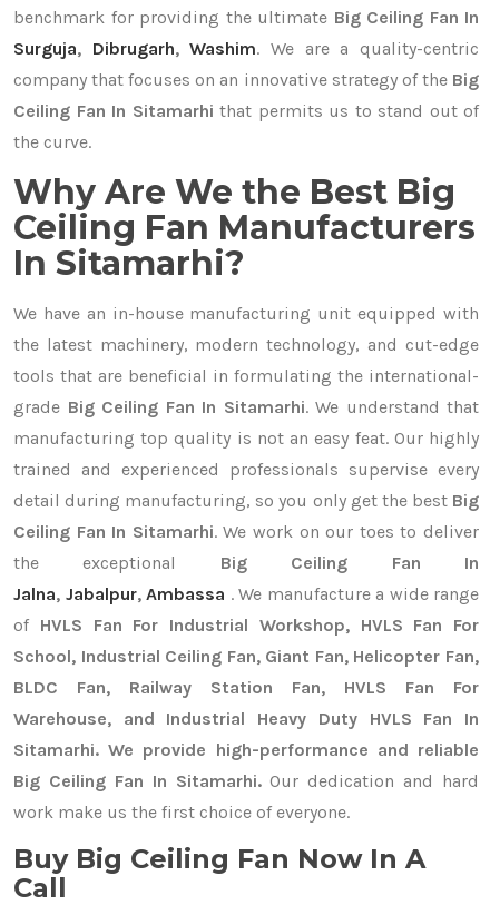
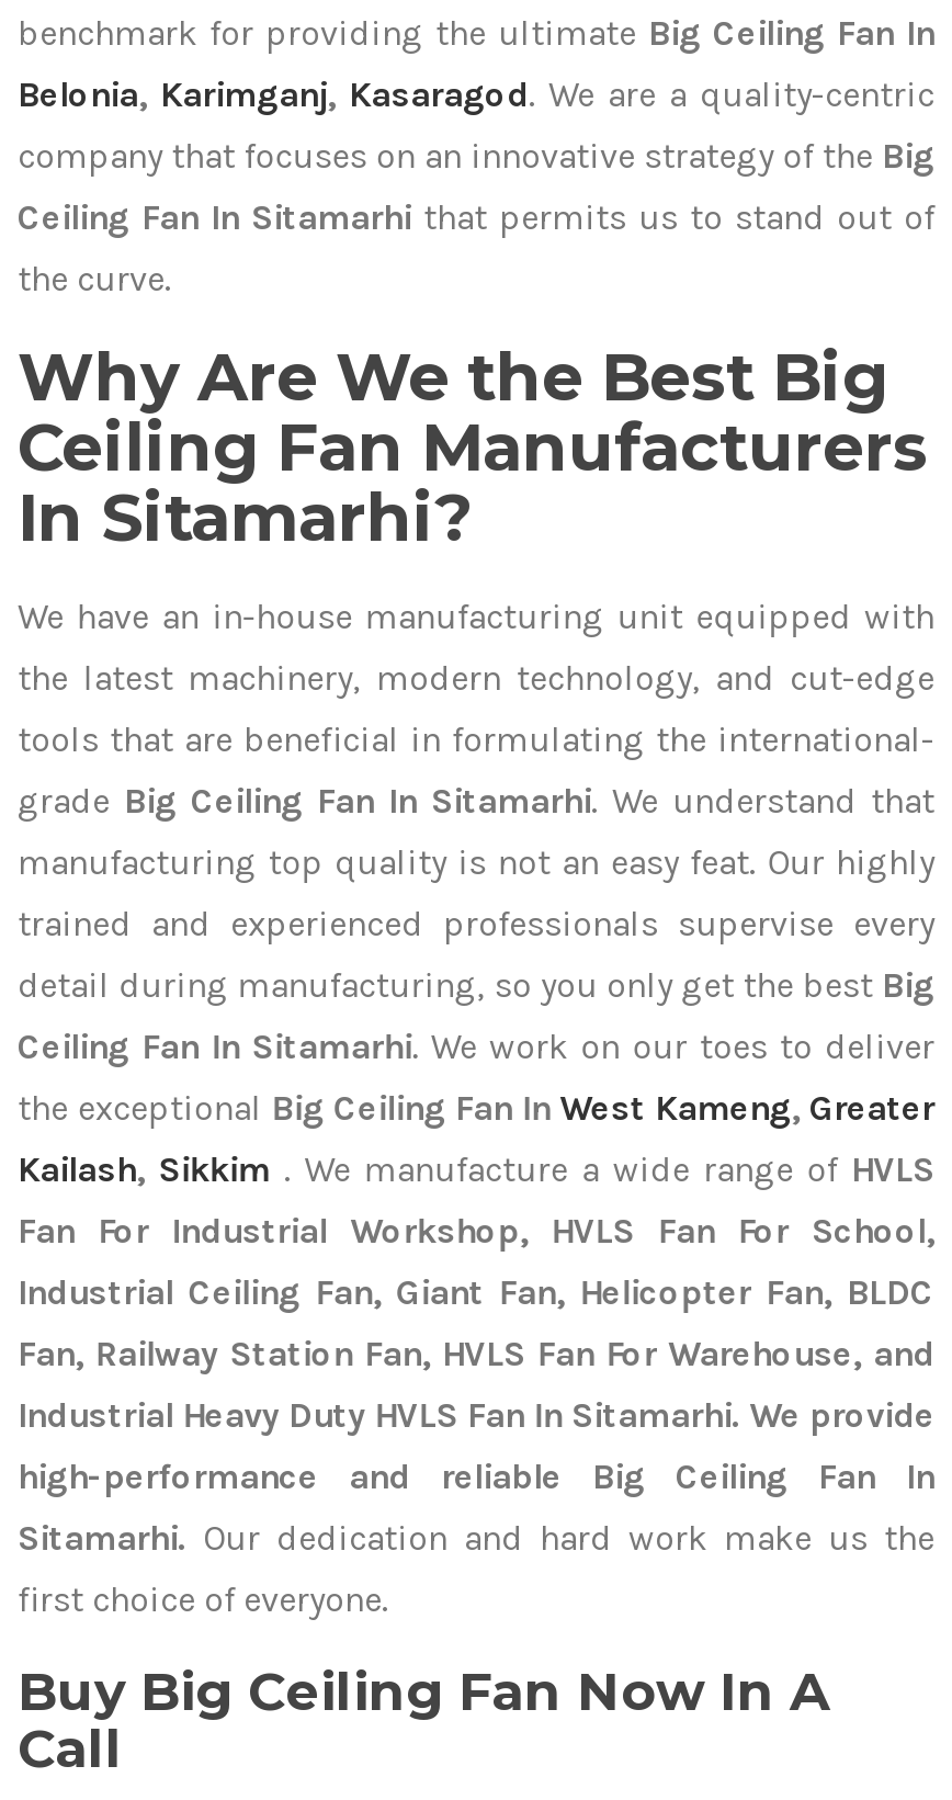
[13,38,479,59] Surguja, Dibrugarh, Washim. We are a quality-centric -> [18,73,934,115] Belonia, Karimganj, Kasaragod. We are a quality-centric
[13,552,479,573] the exceptional Big Ceiling Fan In -> [18,1087,934,1129] the exceptional Big Ceiling Fan In West Kameng, Greater
[13,583,479,604] Jalna, Jabalpur, Ambassa . We manufacture a wide range -> [18,1148,934,1190] Kailash, Sikkim . We manufacture a wide range of HVLS
[13,614,479,636] of HVLS Fan For Industrial Workshop, HVLS Fan For -> [18,1210,934,1252] Fan For Industrial Workshop, HVLS Fan For School,
[13,646,479,667] School, Industrial Ceiling Fan, Giant Fan, Helicopter Fan, -> [18,1271,934,1313] Industrial Ceiling Fan, Giant Fan, Helicopter Fan, BLDC
[13,677,479,698] BLDC Fan, Railway Station Fan, HVLS Fan For -> [18,1333,934,1374] Fan, Railway Station Fan, HVLS Fan For Warehouse, and
[13,708,479,729] Warehouse, and Industrial Heavy Duty HVLS Fan In -> [18,1394,934,1436] Industrial Heavy Duty HVLS Fan In Sitamarhi. We provide
[13,739,479,760] Sitamarhi. We provide high-performance and reliable -> [18,1456,934,1497] high-performance and reliable Big Ceiling Fan In
[13,770,479,791] Big Ceiling Fan In Sitamarhi. Our dedication and hard -> [18,1517,934,1559] Sitamarhi. Our dedication and hard work make us the
[13,801,350,823] work make us the first choice of everyone. -> [18,1578,388,1620] first choice of everyone.

